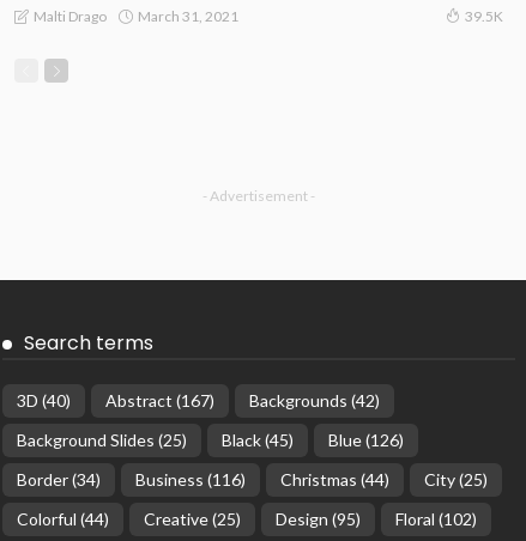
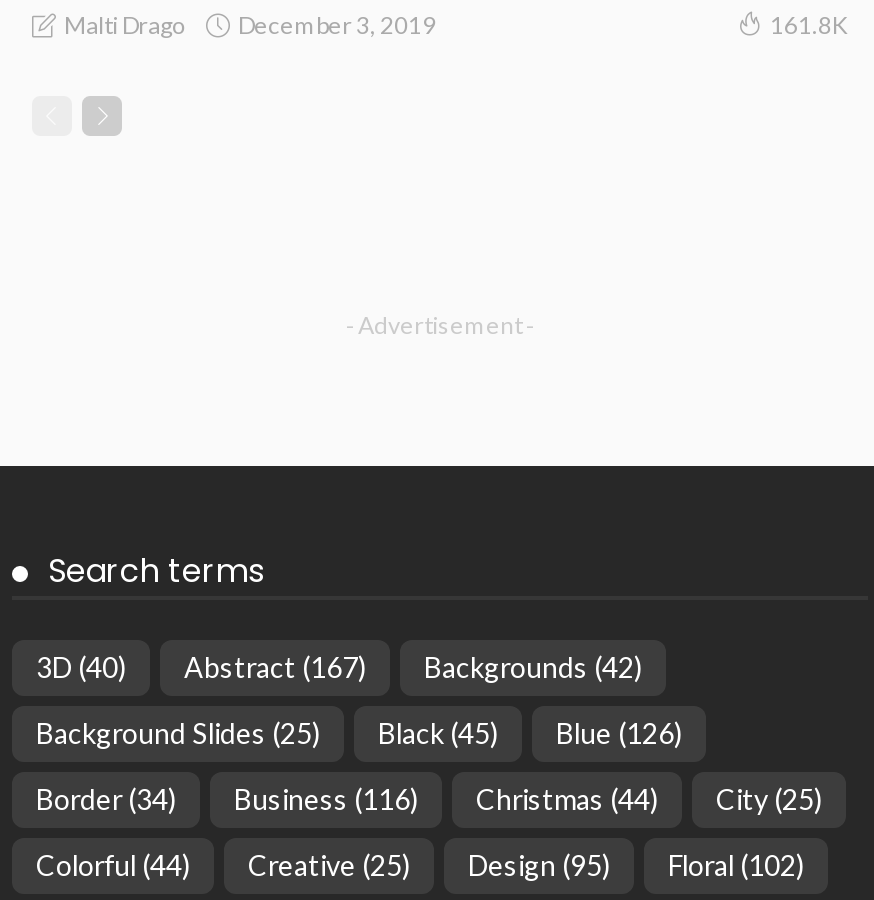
[138,7,503,26] March 31, 2021 | 39.5K -> [238,10,848,41] December 3, 2019 | 161.8K

